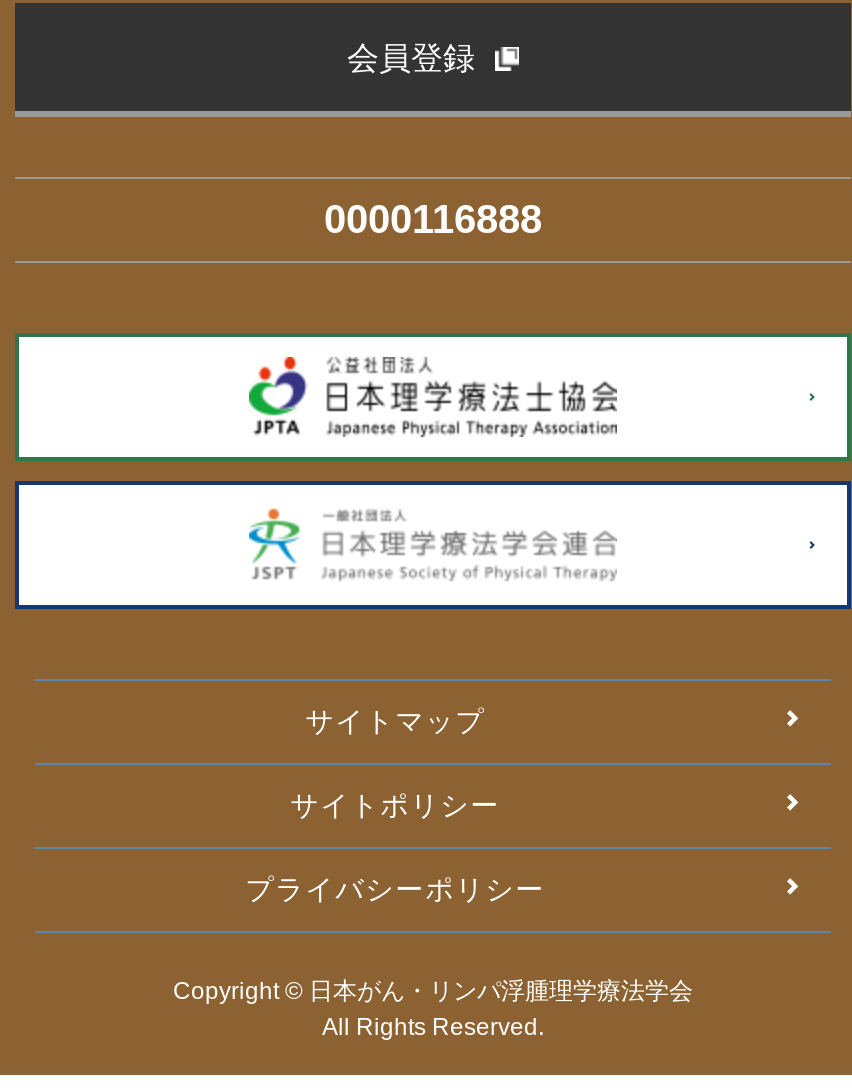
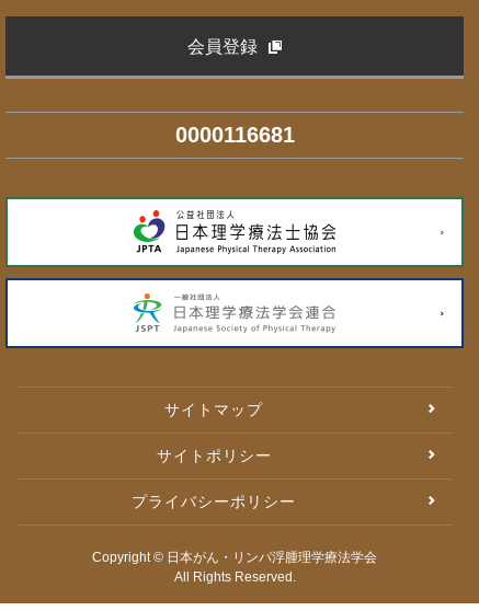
[324,197,542,241] 0000116888 -> [175,123,294,147] 0000116681

